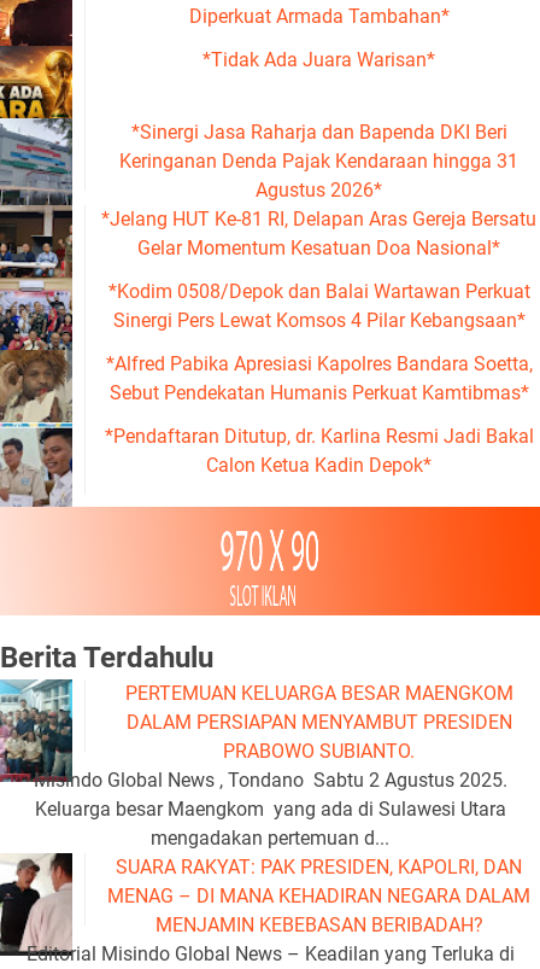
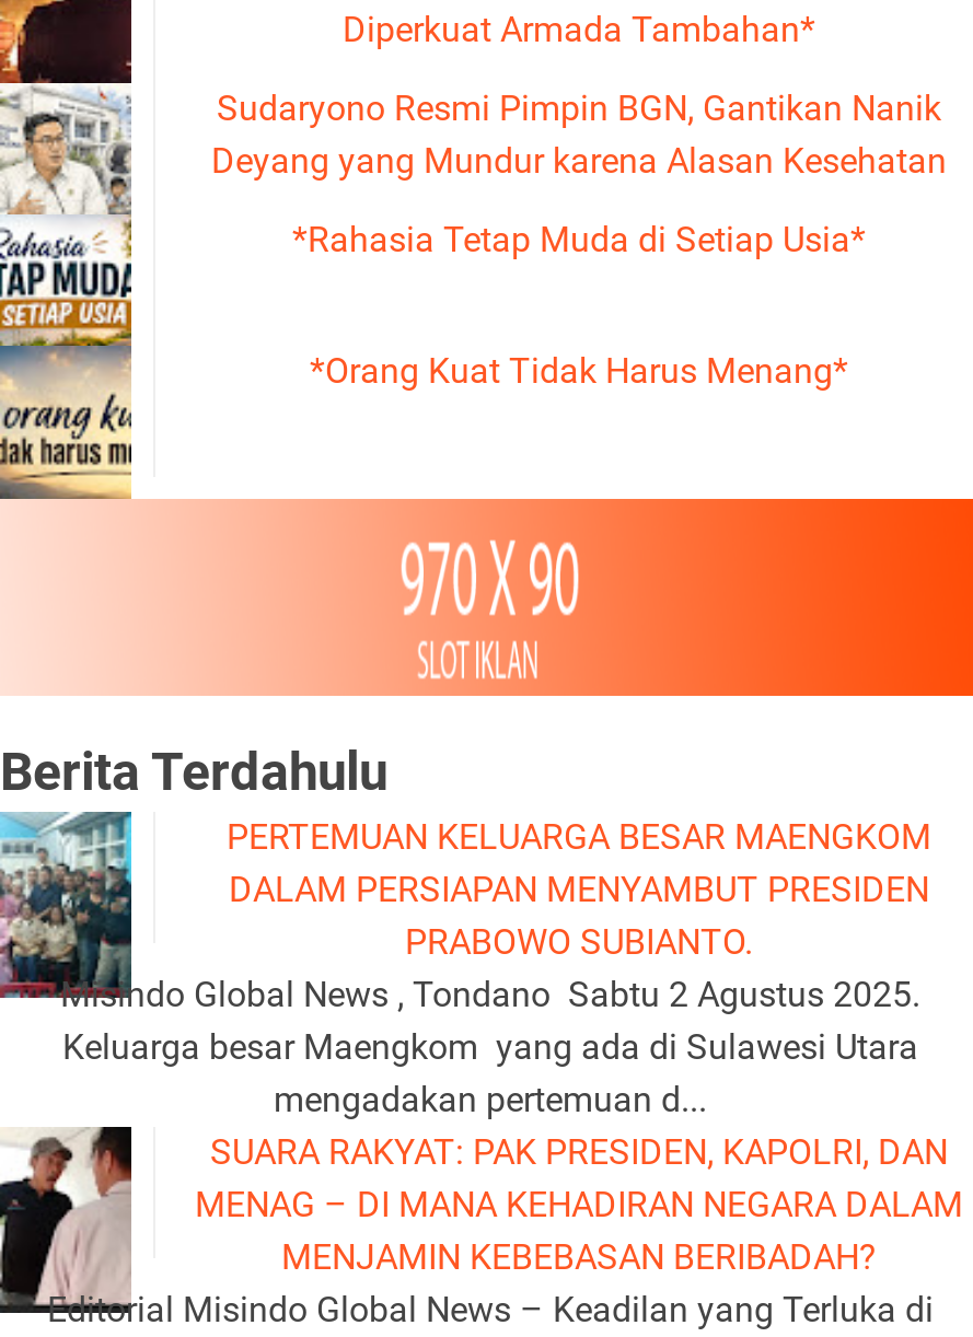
[4,45,536,507] [image] | *Tidak Ada Juara Warisan* | *Sinergi Jasa Raharja dan Bapenda DKI Beri | Keringanan Denda Pajak Kendaraan hingga 31 | Agustus 2026* | *Jelang HUT Ke-81 RI, Delapan Aras Gereja Bersatu | Gelar Momentum Kesatuan Doa Nasional* | *Kodim 0508/Depok dan Balai Wartawan Perkuat | Sinergi Pers Lewat Komsos 4 Pilar Kebangsaan* | *Alfred Pabika Apresiasi Kapolres Bandara Soetta, | Sebut Pendekatan Humanis Perkuat Kamtibmas* | *Pendaftaran Ditutup, dr. Karlina Resmi Jadi Bakal | Calon Ketua Kadin Depok* -> [7,81,947,501] [image] | Sudaryono Resmi Pimpin BGN, Gantikan Nanik | Deyang yang Mundur karena Alasan Kesehatan | *Rahasia Tetap Muda di Setiap Usia* | *Orang Kuat Tidak Harus Menang*

